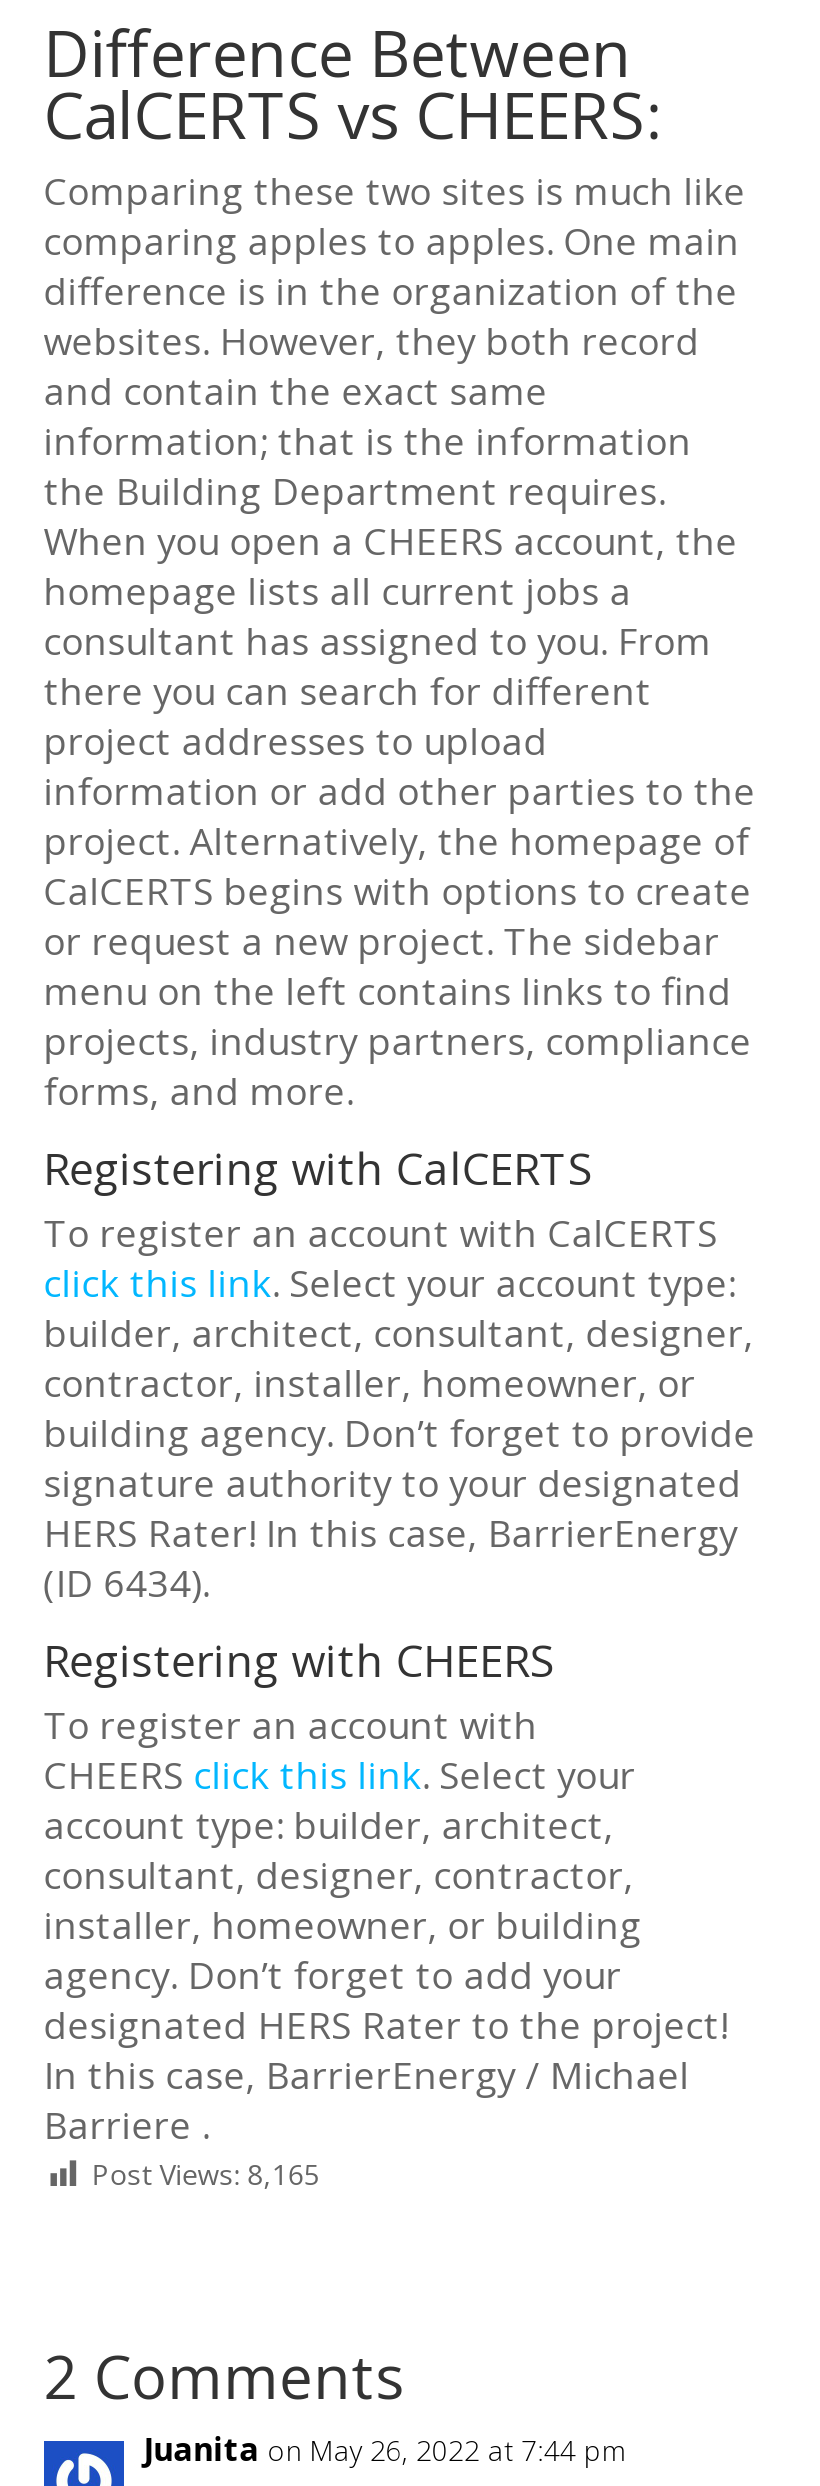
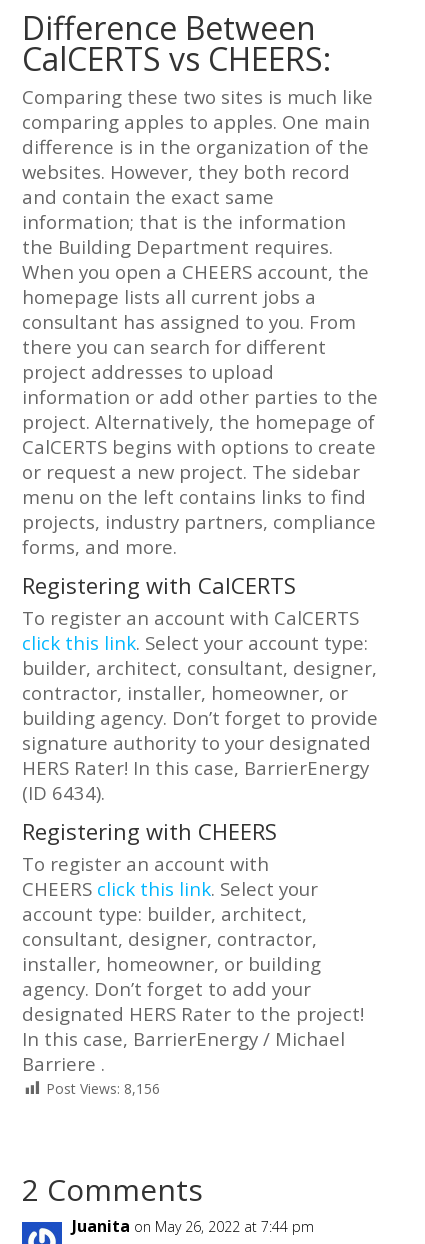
[92,2155,320,2193] Post Views: 8,165 -> [46,1079,160,1098] Post Views: 8,156

